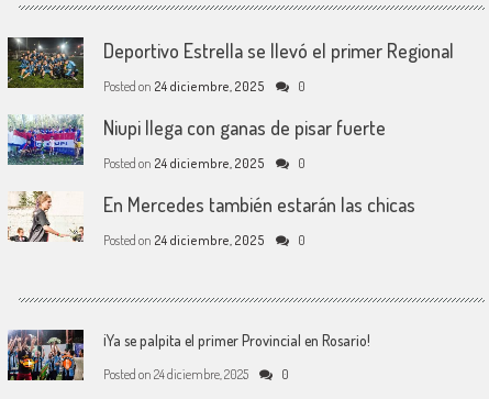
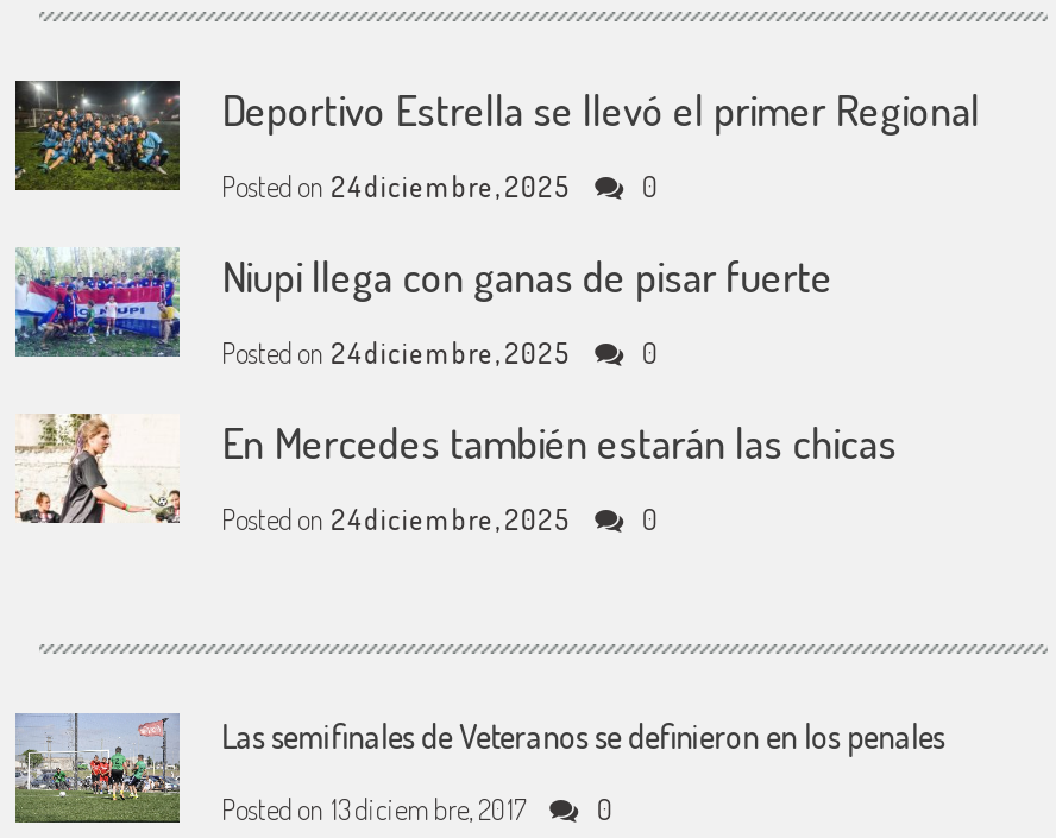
[7,329,370,381] [image] | ¡Ya se palpita el primer Provincial en Rosario! -> [13,712,944,826] [image] | Las semifinales de Veteranos se definieron en los penales
[103,366,248,383] Posted on 24 diciembre, 2025 -> [221,790,526,826] Posted on 13 diciembre, 2017

